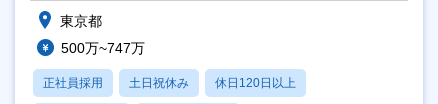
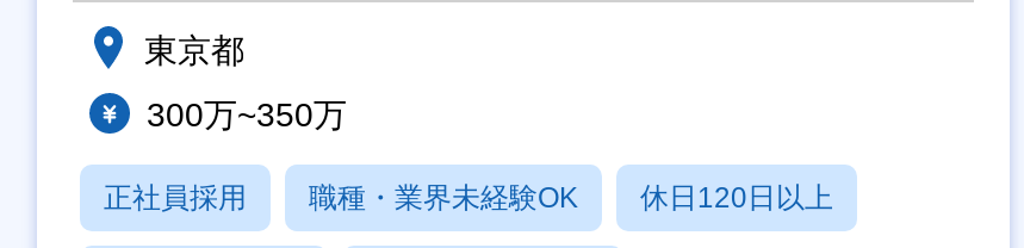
[61,40,145,56] 500万~747万 -> [147,94,347,133] 300万~350万
[129,76,189,90] 土日祝休み -> [309,180,578,214] 職種・業界未経験OK

